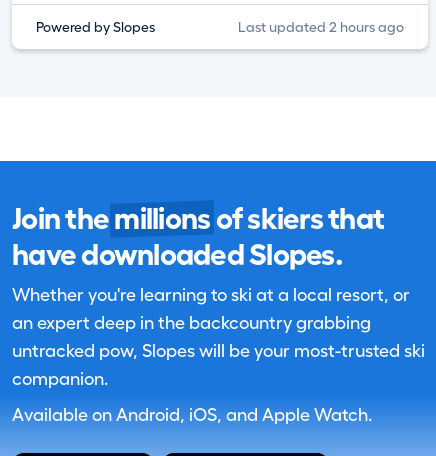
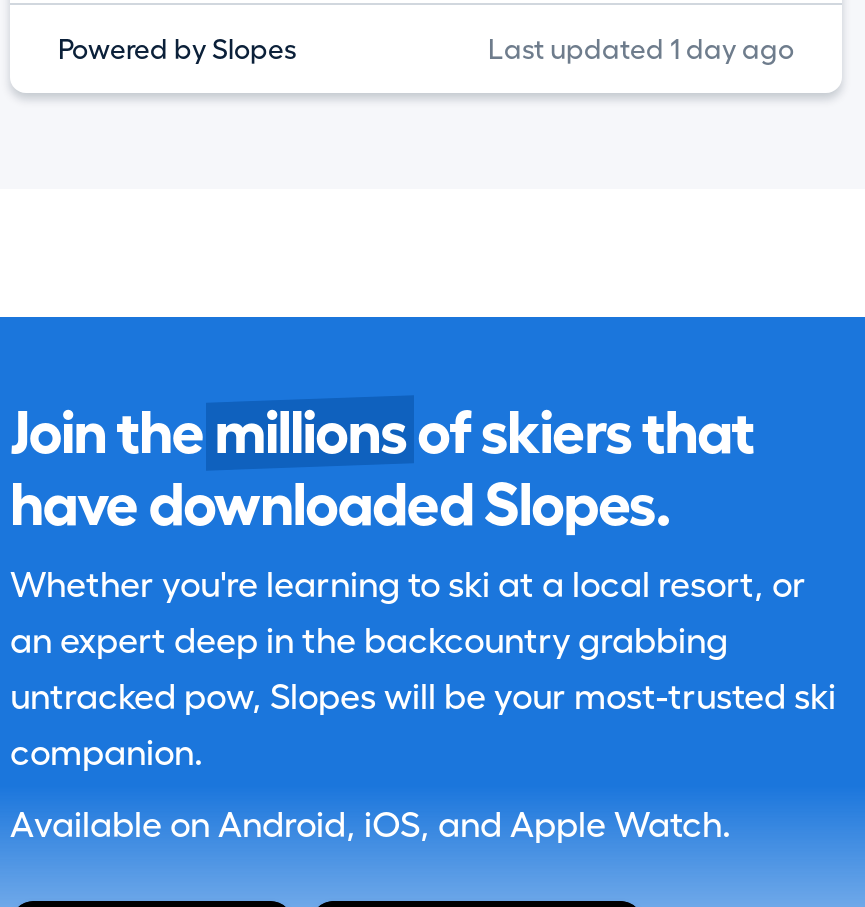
[238,20,404,34] Last updated 2 hours ago -> [488,35,794,63] Last updated 1 day ago

